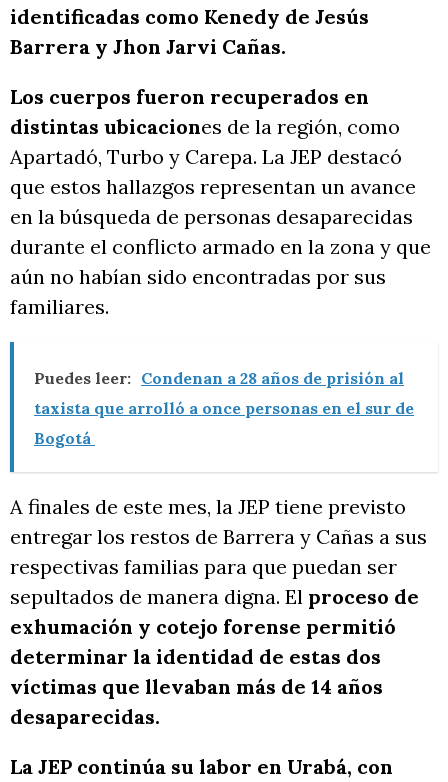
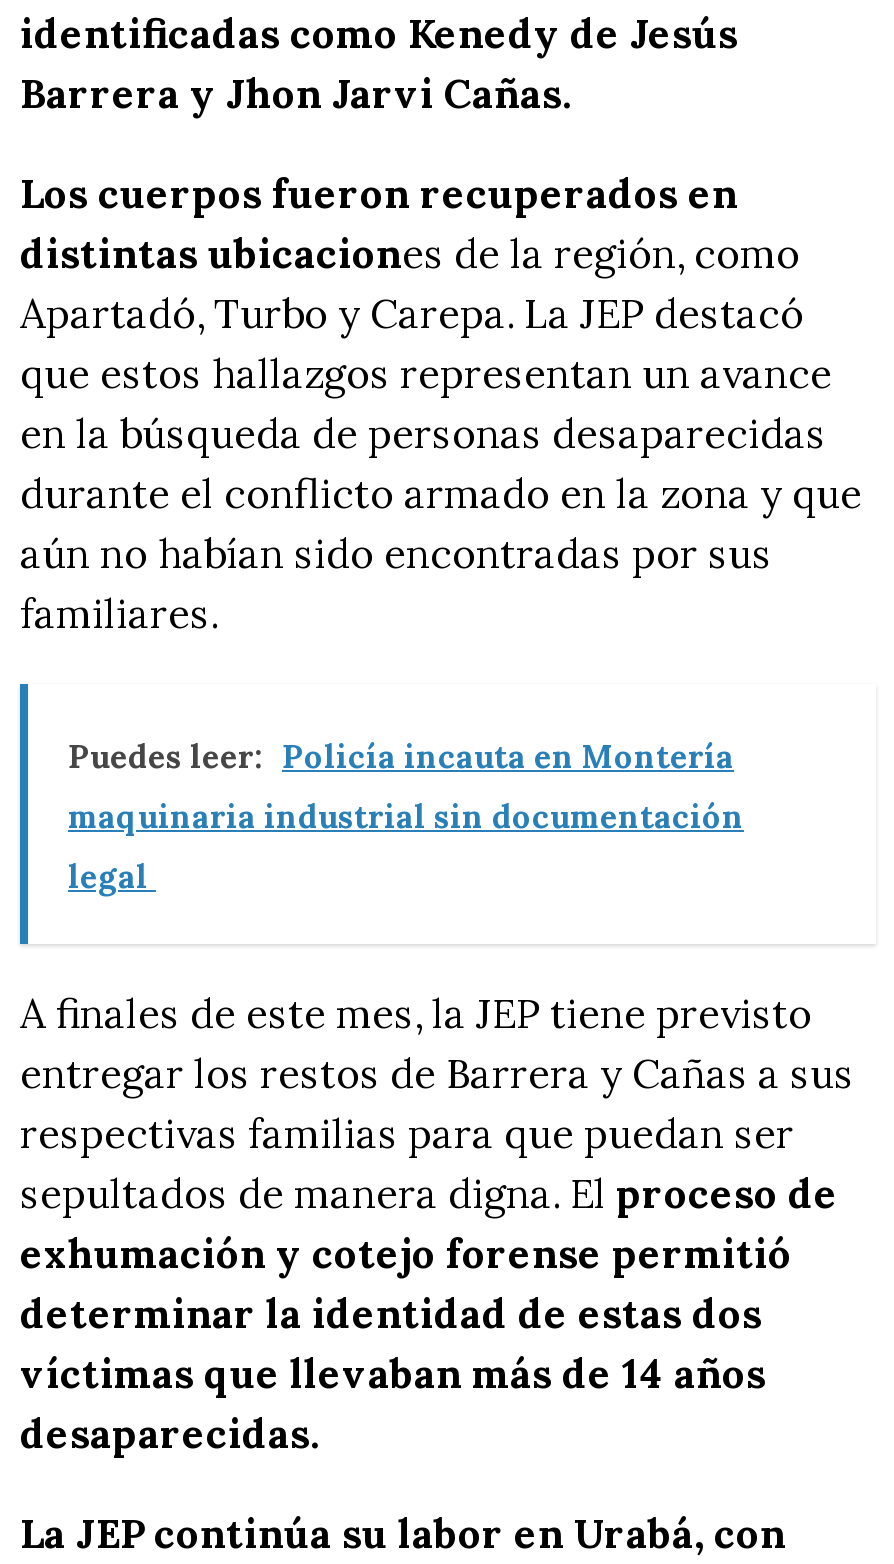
[34,368,404,388] Puedes leer: Condenan a 28 años de prisión al -> [68,735,734,775] Puedes leer: Policía incauta en Montería
[34,398,414,418] taxista que arrolló a once personas en el sur de -> [68,795,744,835] maquinaria industrial sin documentación
[34,428,95,448] Bogotá -> [68,855,156,895] legal

